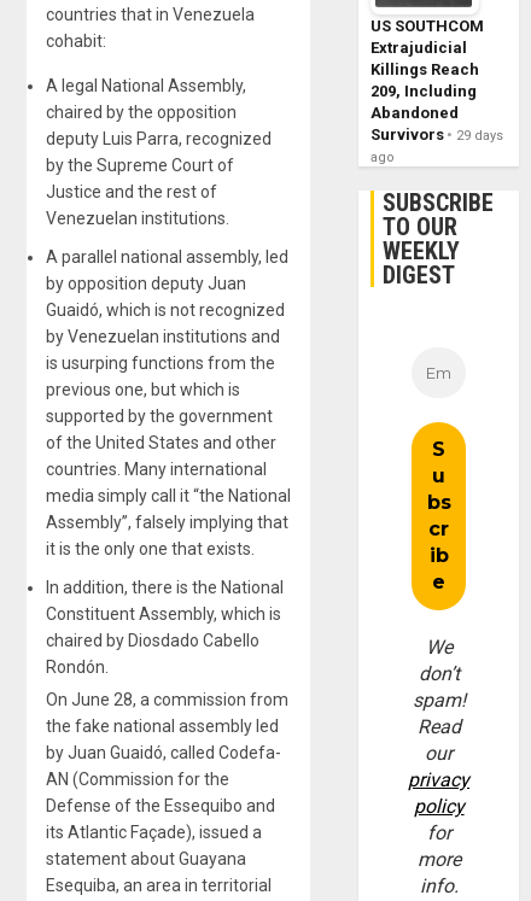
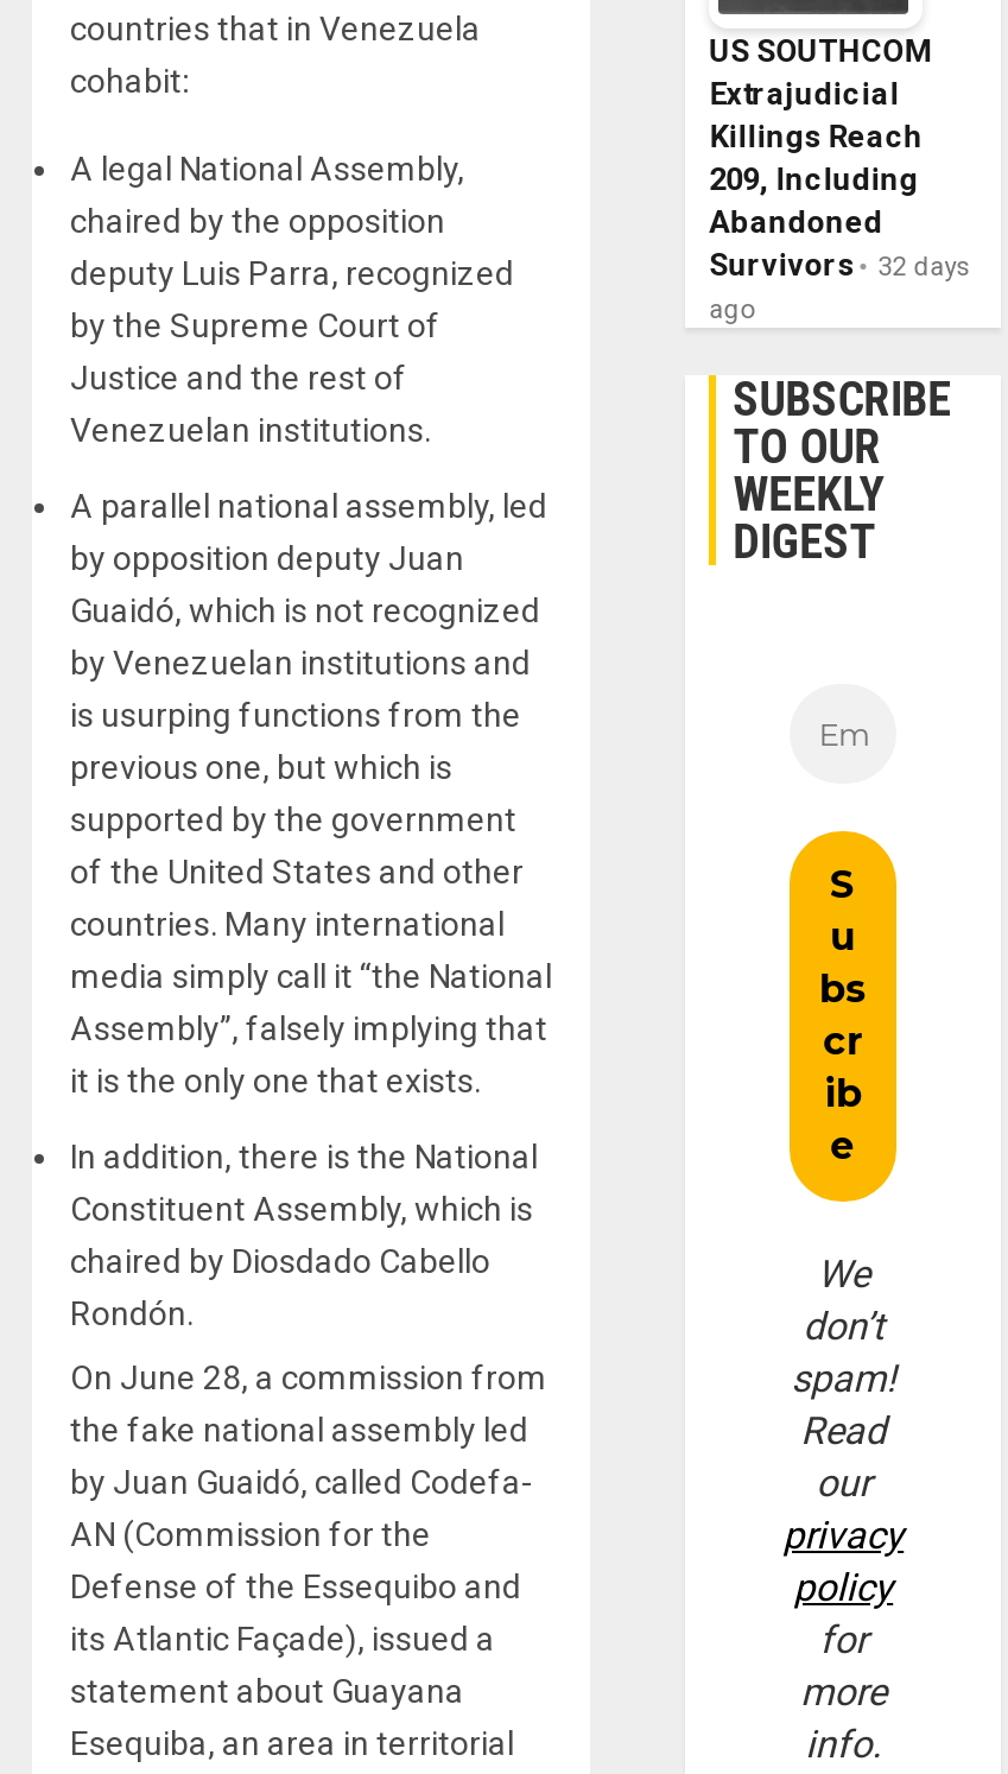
[371,125,504,143] Survivors 29 days -> [710,246,971,282] Survivors 32 days

